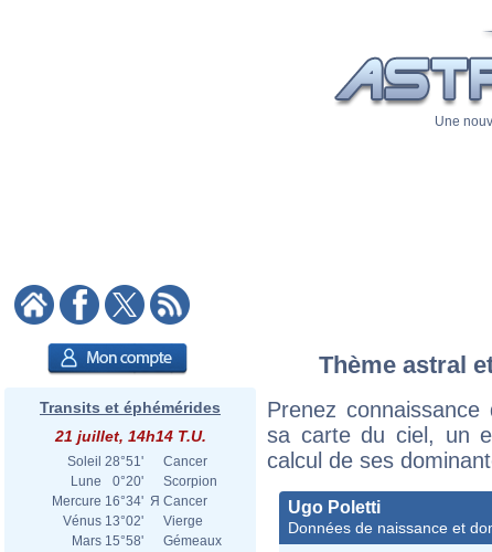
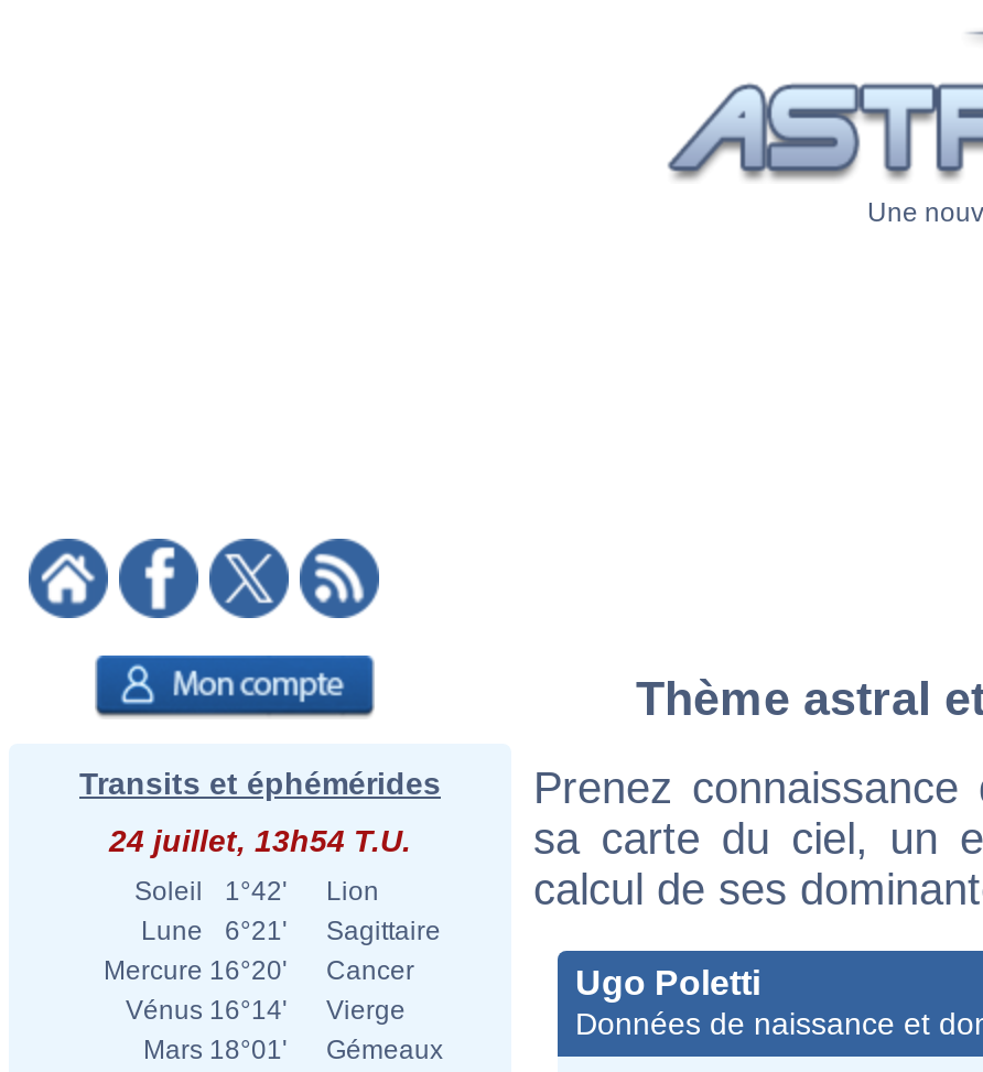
[55,427,206,445] 21 juillet, 14h14 T.U. -> [109,823,411,858] 24 juillet, 13h54 T.U.
[67,454,147,469] Soleil 28°51' -> [104,876,441,986] Soleil 1°42' | Lion | Lune 6°21' | Sagittaire | Mercure 16°20'
moved [163,454,207,469] -> [326,955,414,986]: Cancer
[52,474,217,529] Lune 0°20' | Scorpion | Mercure 16°34' Я Cancer | Vénus 13°02' -> [126,995,293,1026] Vénus 16°14'
[72,533,222,549] Mars 15°58' Gémeaux -> [143,1035,443,1065] Mars 18°01' Gémeaux

